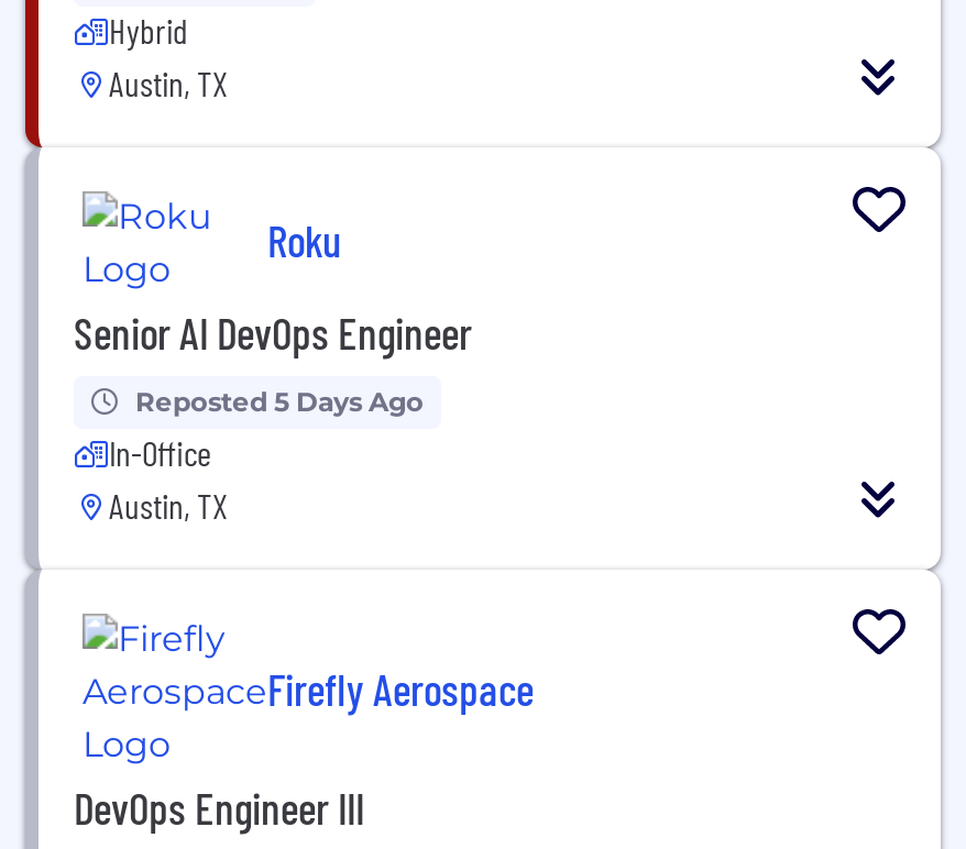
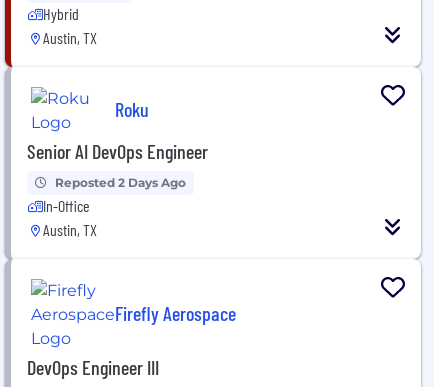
[135,384,424,417] Reposted 5 Days Ago -> [55,175,186,190] Reposted 2 Days Ago

